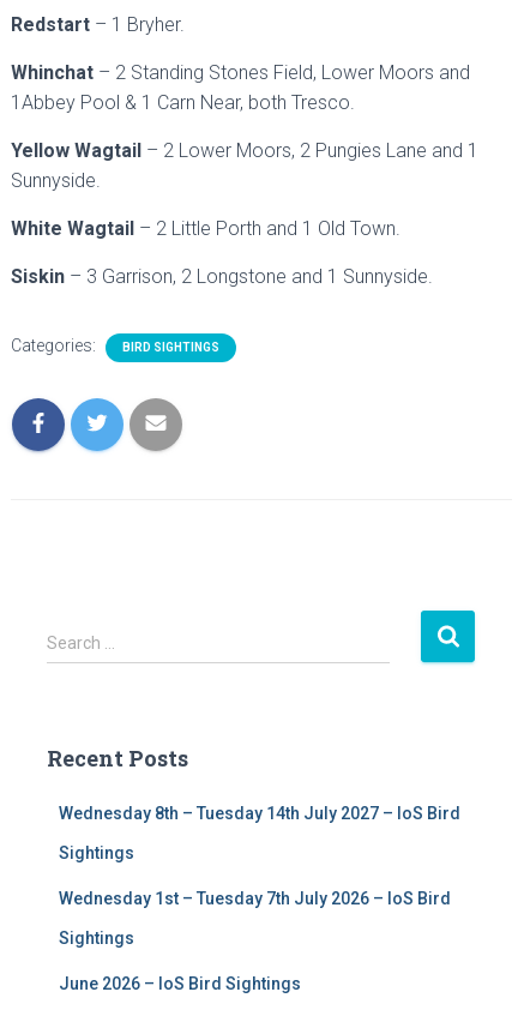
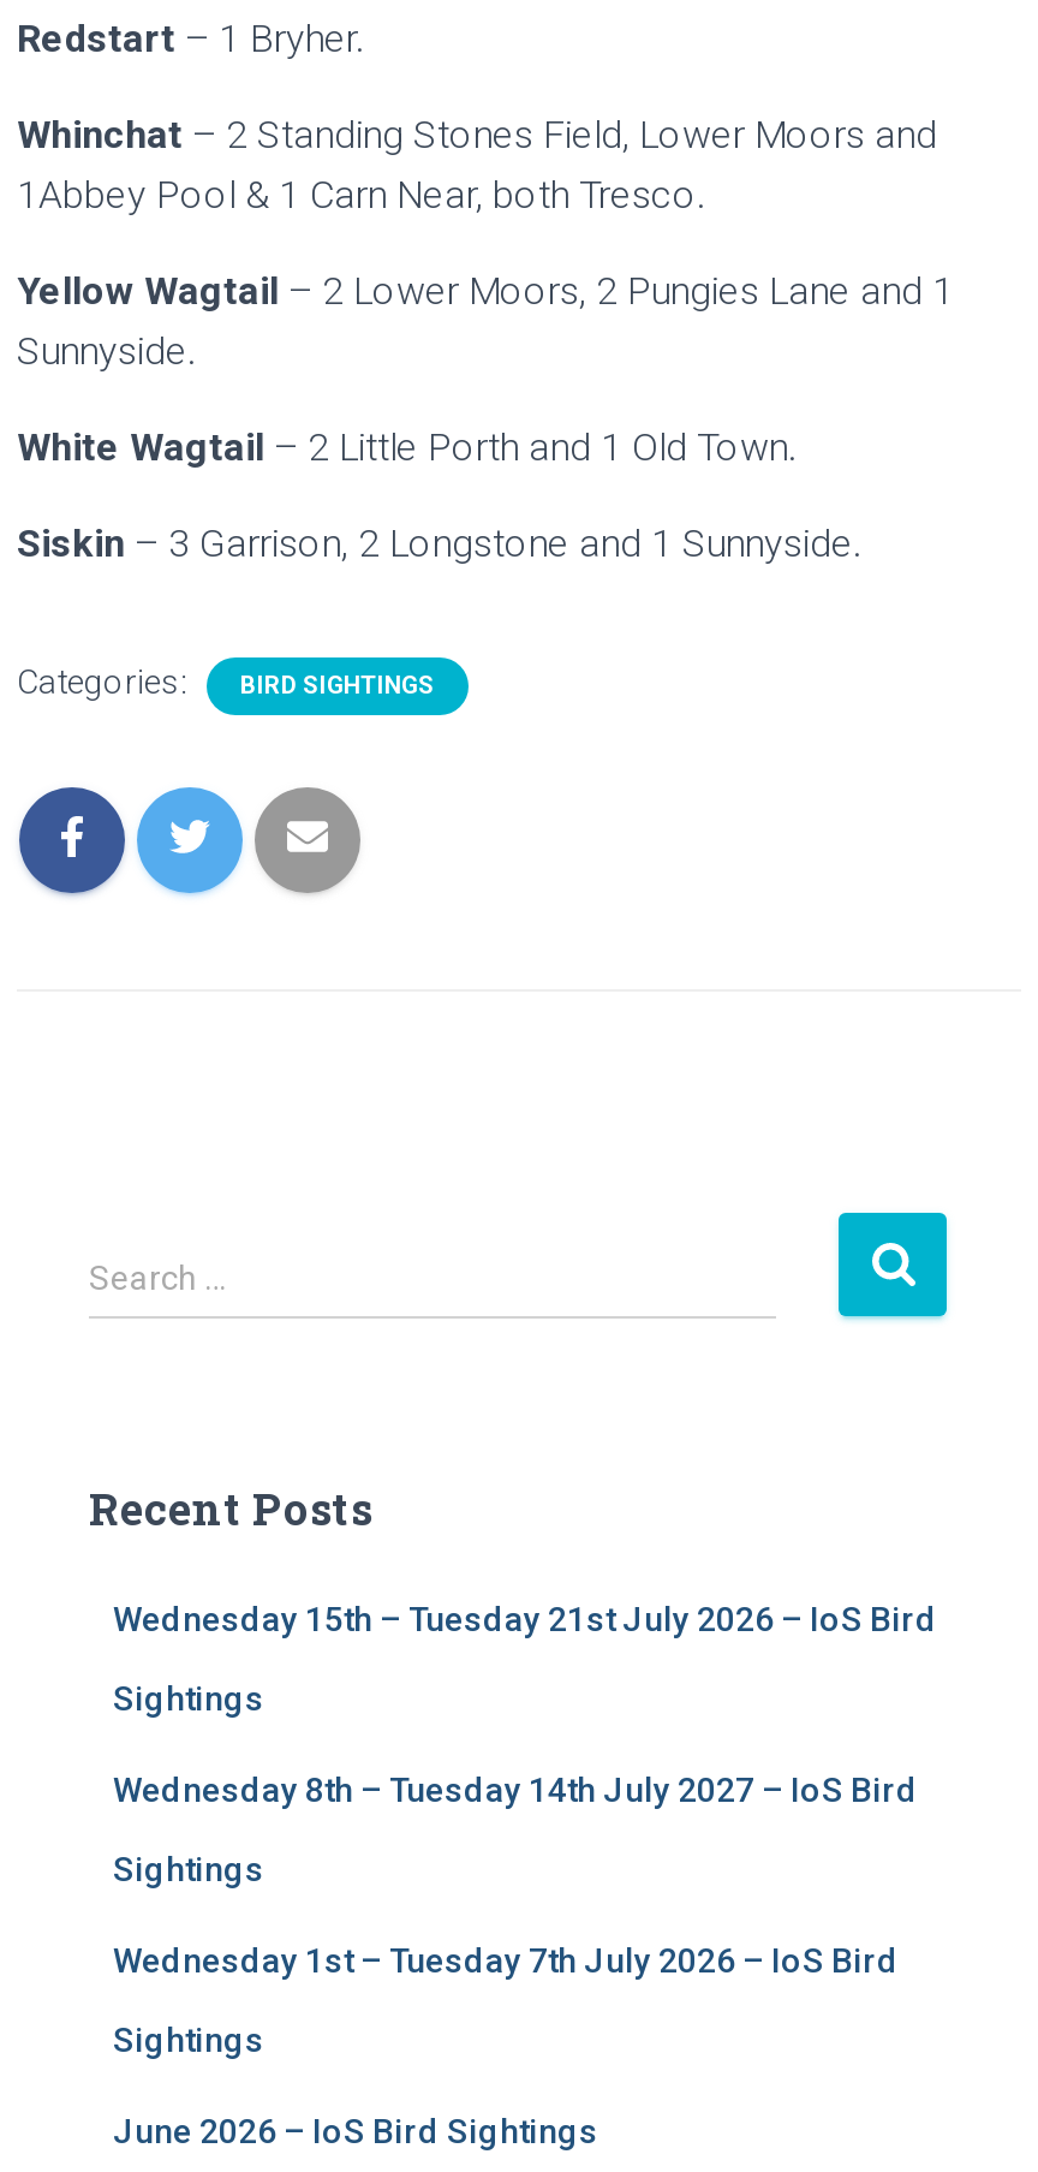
none -> [113,1600,937,1718] Wednesday 15th – Tuesday 21st July 2026 – IoS Bird | Sightings

